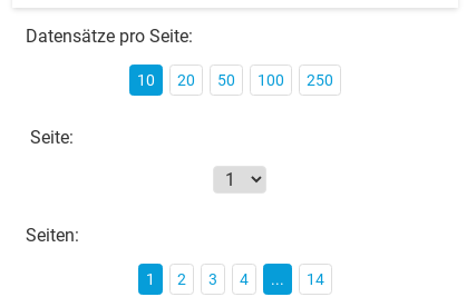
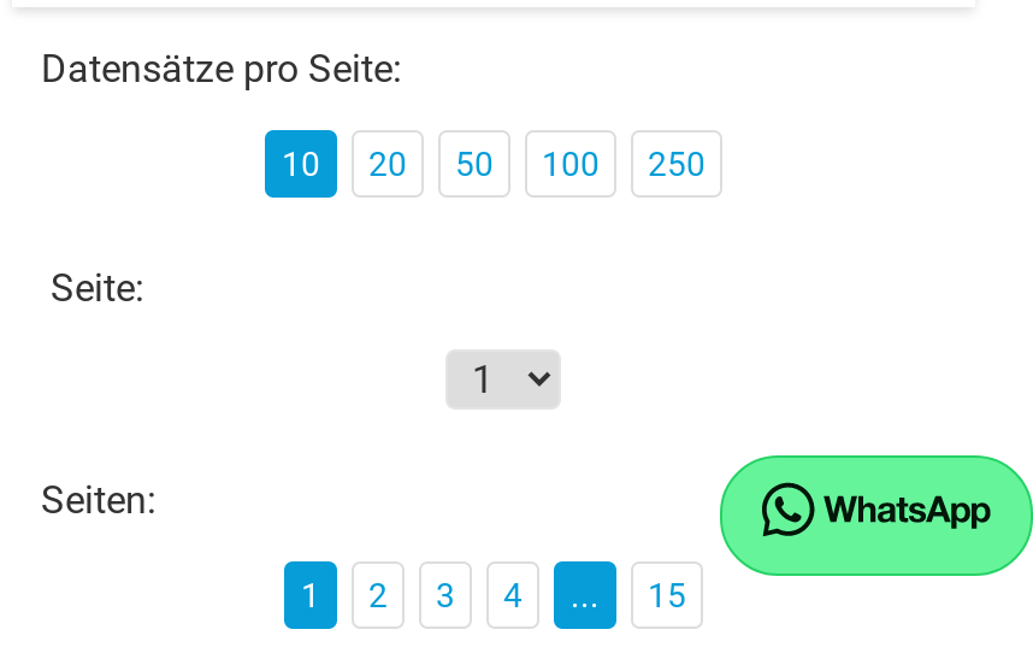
none -> [718,453,1026,578] [image]
[307,270,324,288] 14 -> [648,575,686,613] 15

